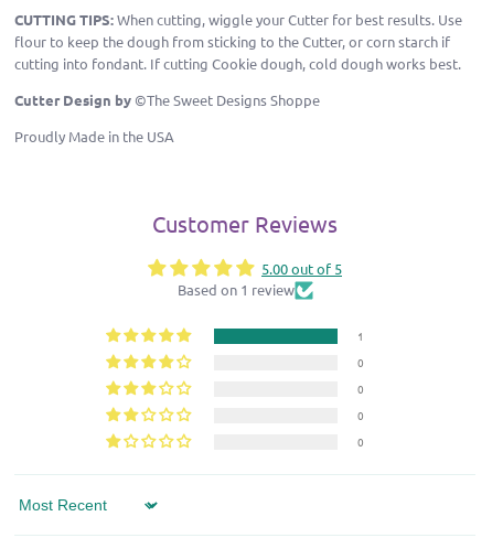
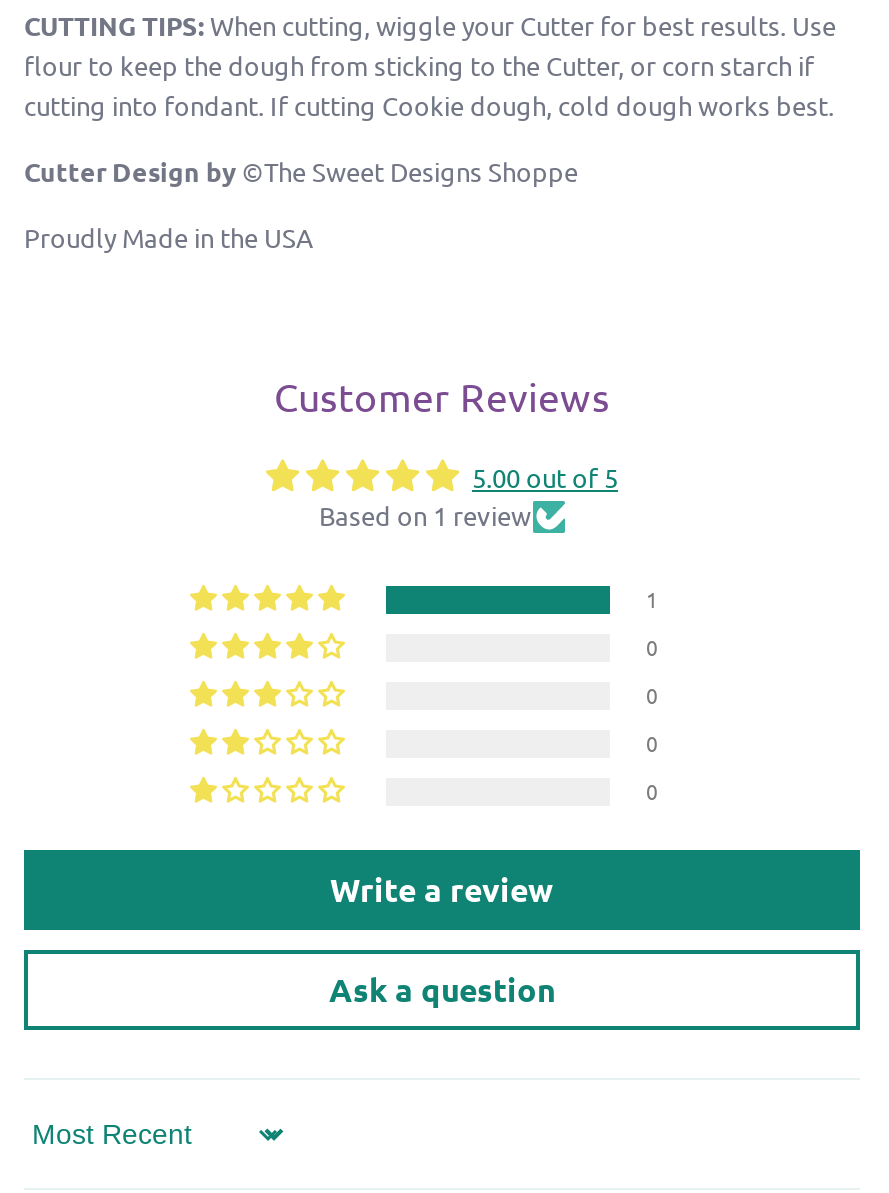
none -> [329,869,555,1011] Write a review | Ask a question

